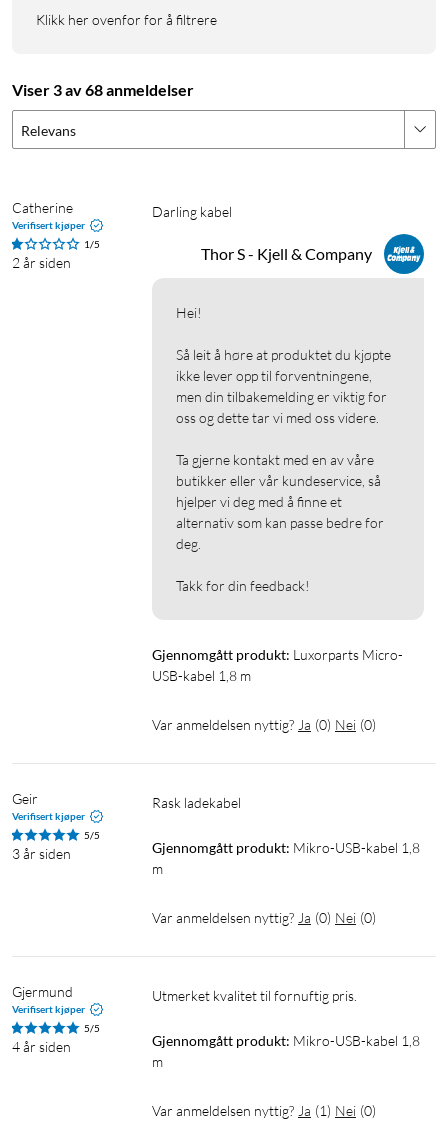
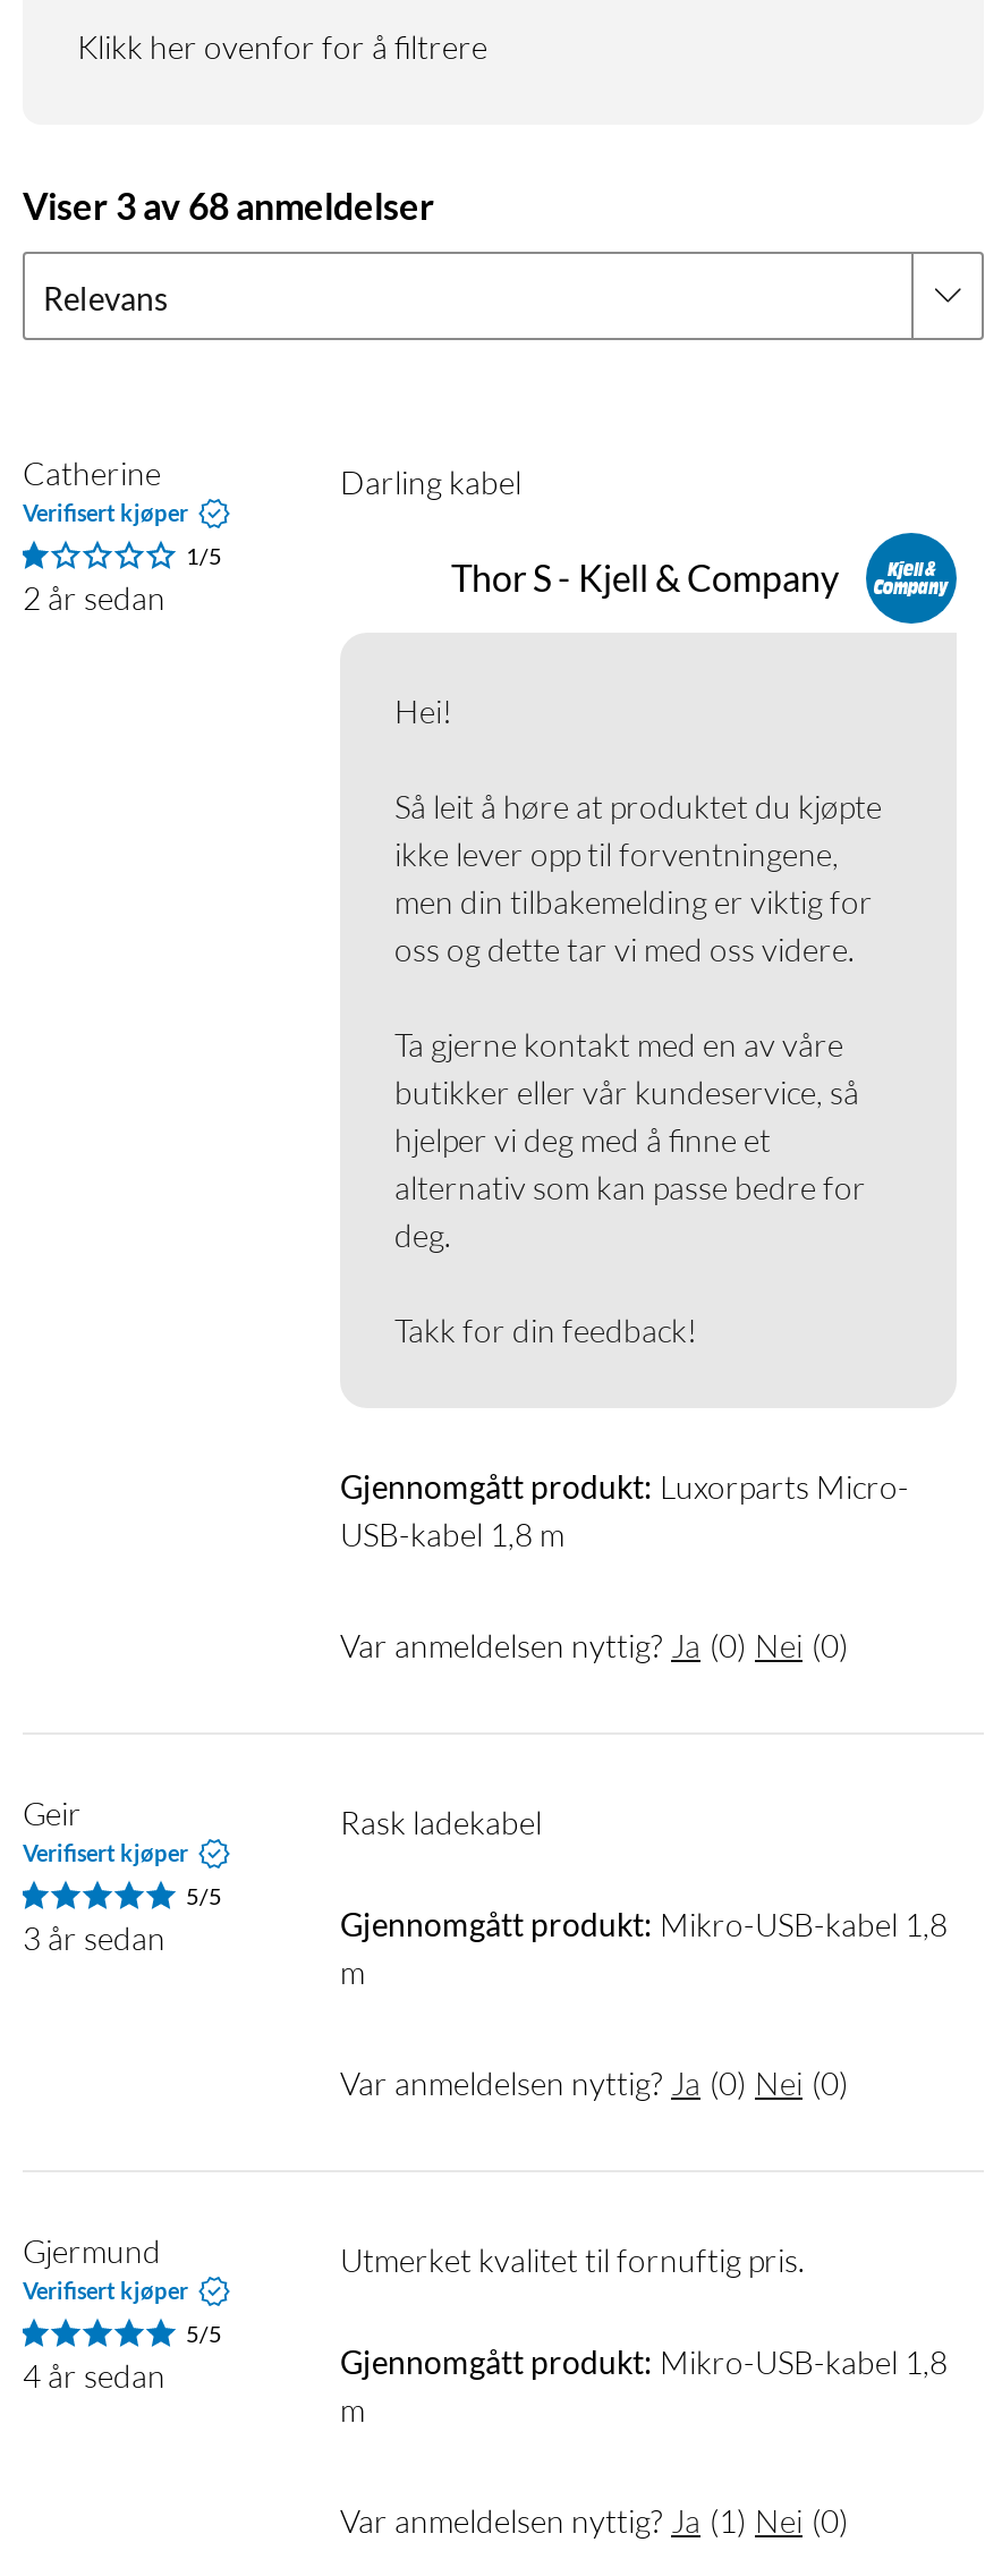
[12,254,71,271] 2 år siden -> [23,578,165,616] 2 år sedan
[12,845,71,862] 3 år siden -> [23,1918,165,1956] 3 år sedan
[12,1038,71,1055] 4 år siden -> [23,2355,165,2394] 4 år sedan

